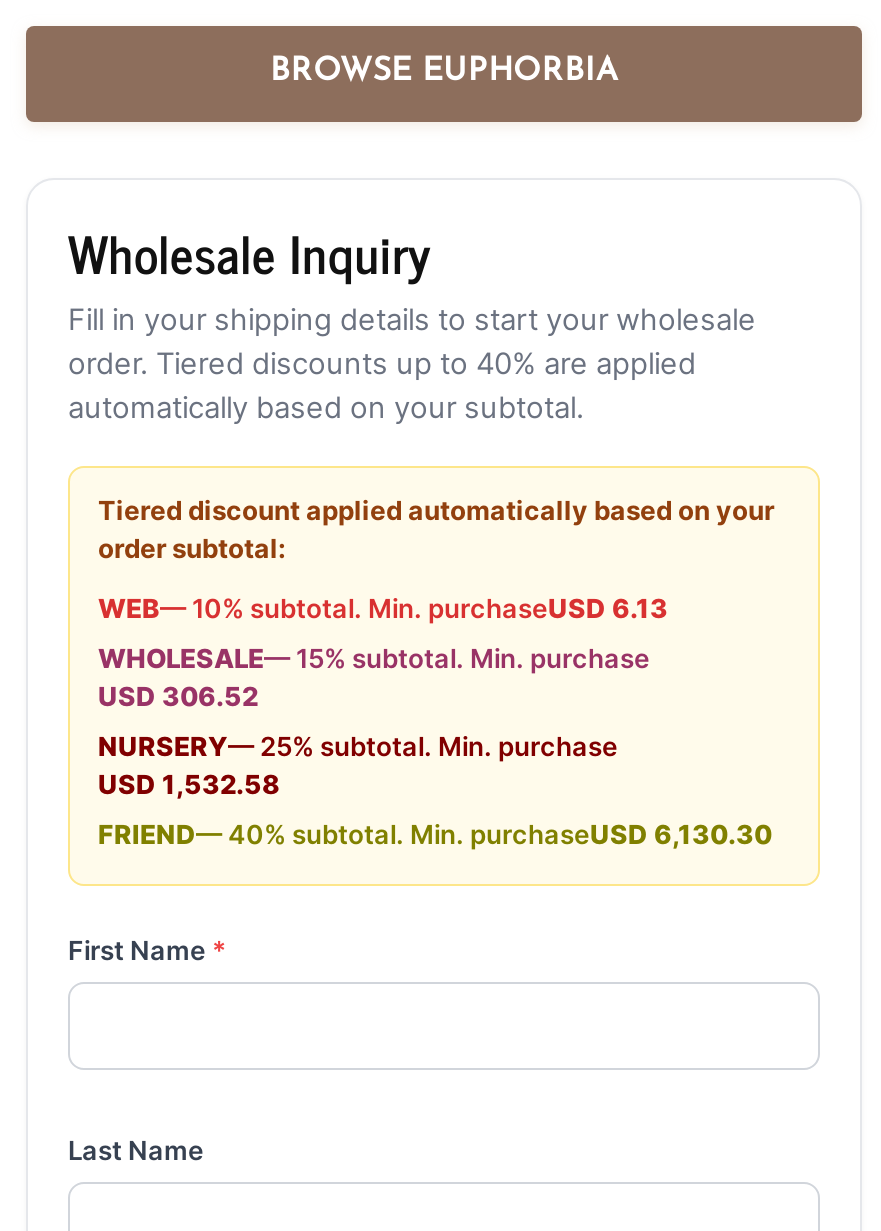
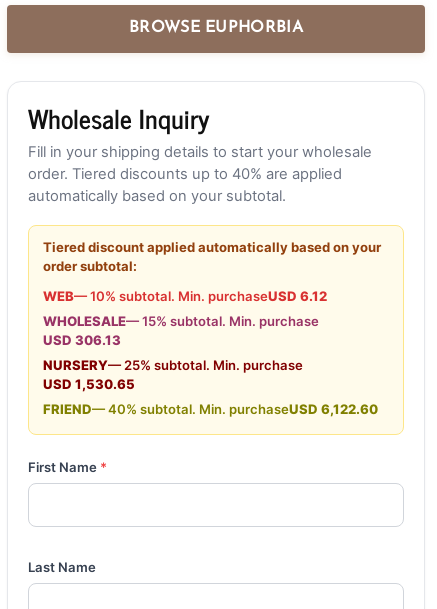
[98,593,668,625] WEB— 10% subtotal. Min. purchaseUSD 6.13 -> [43,288,327,304] WEB— 10% subtotal. Min. purchaseUSD 6.12
[98,681,258,713] USD 306.52 -> [43,332,121,348] USD 306.13
[98,769,280,801] USD 1,532.58 -> [43,376,135,392] USD 1,530.65
[98,819,772,851] FRIEND— 40% subtotal. Min. purchaseUSD 6,130.30 -> [43,401,378,417] FRIEND— 40% subtotal. Min. purchaseUSD 6,122.60

